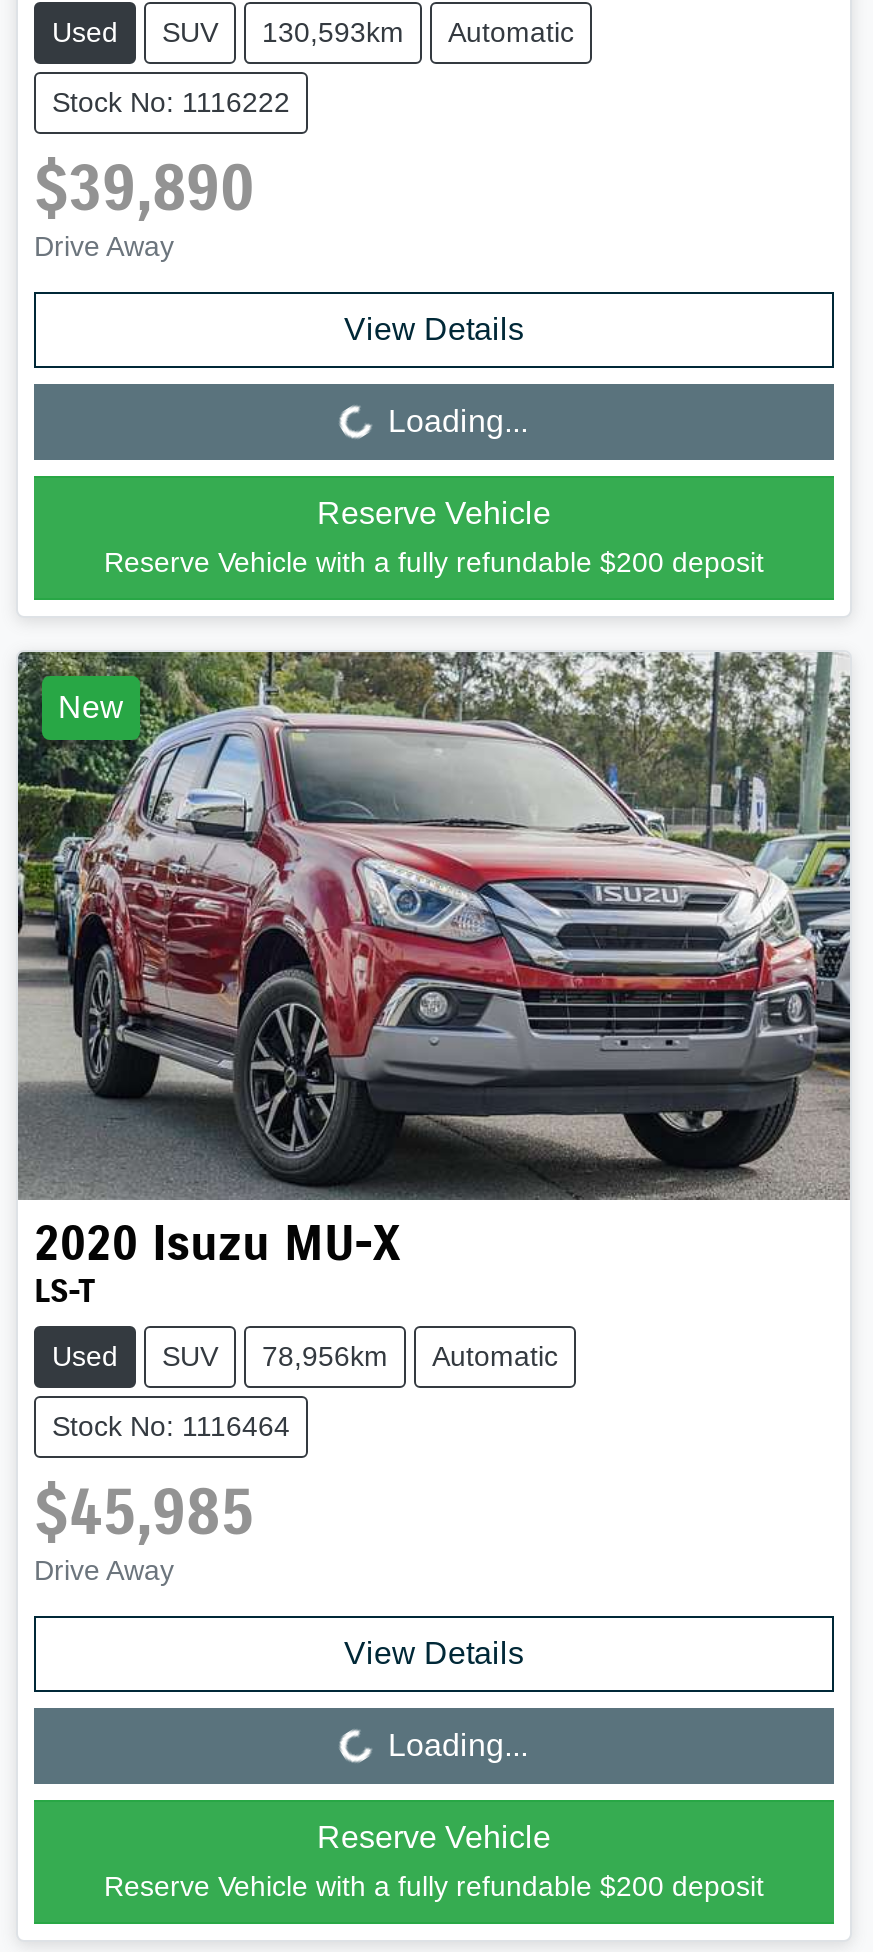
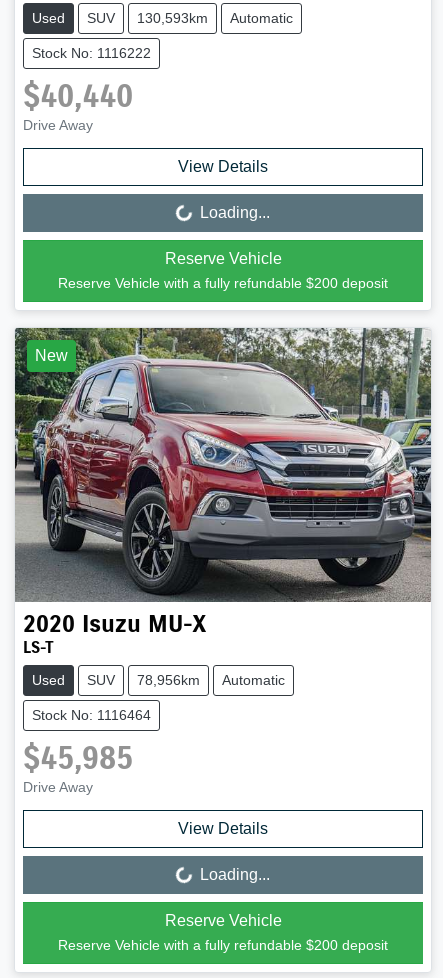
[34,147,254,227] $39,890 -> [23,76,133,116] $40,440

